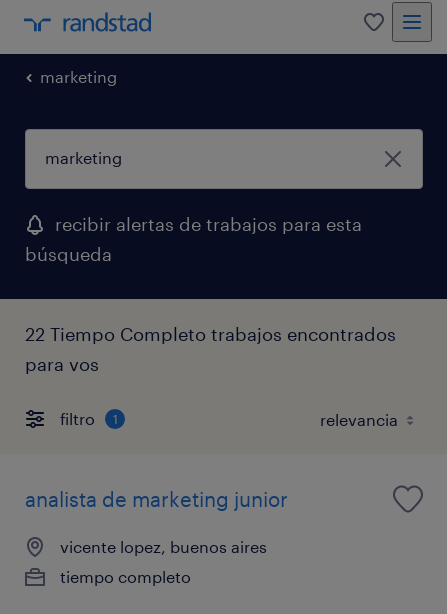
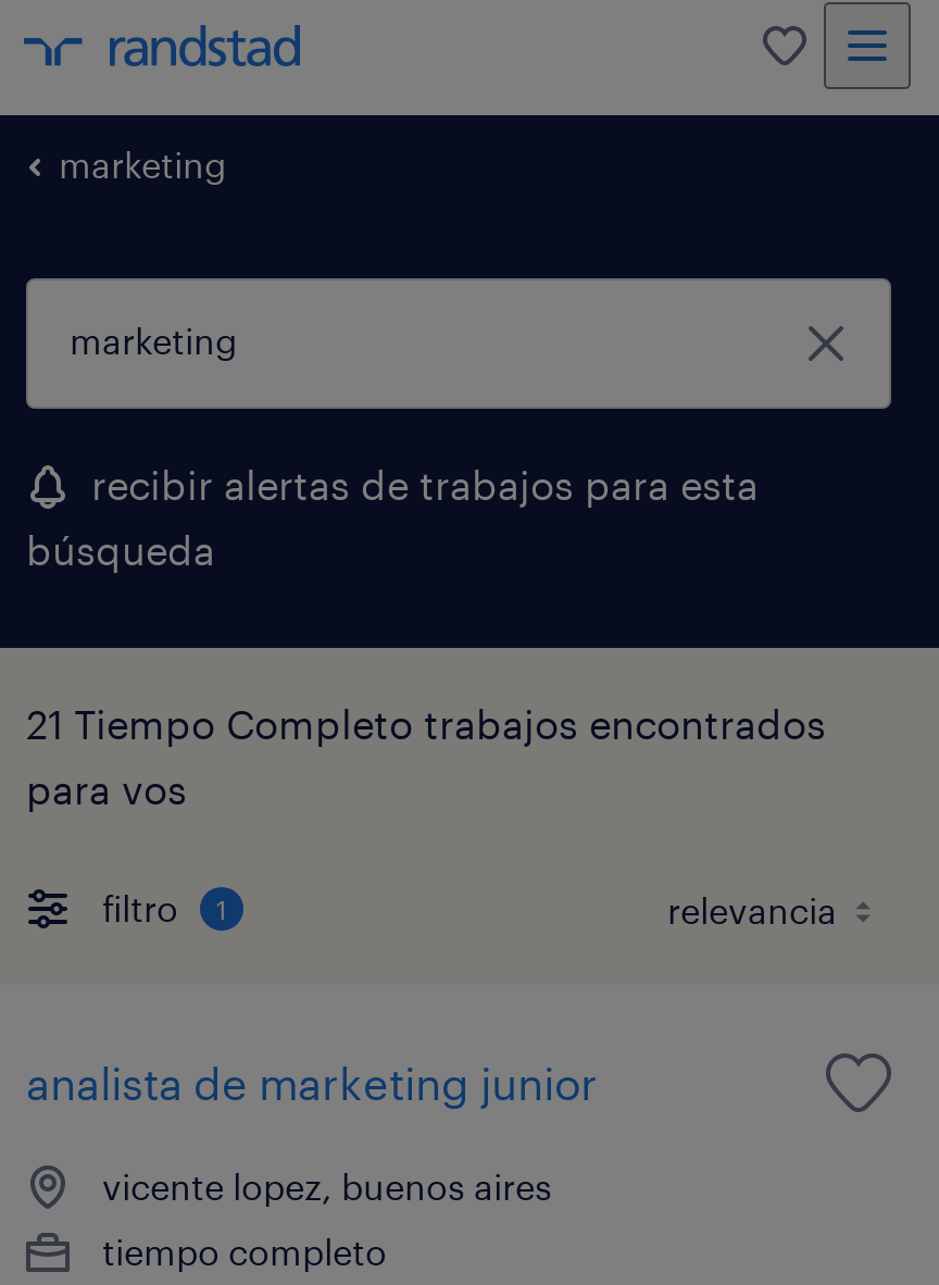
[25,323,396,345] 22 Tiempo Completo trabajos encontrados -> [26,700,826,748] 21 Tiempo Completo trabajos encontrados

